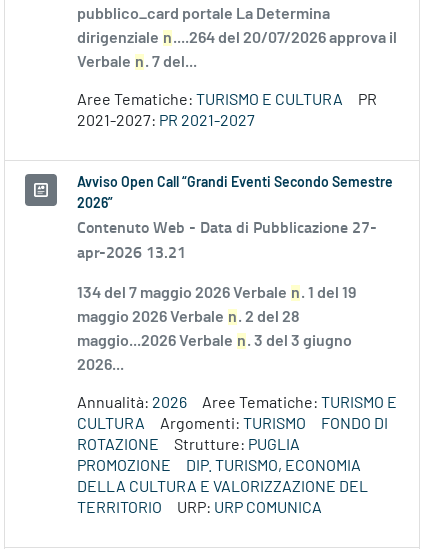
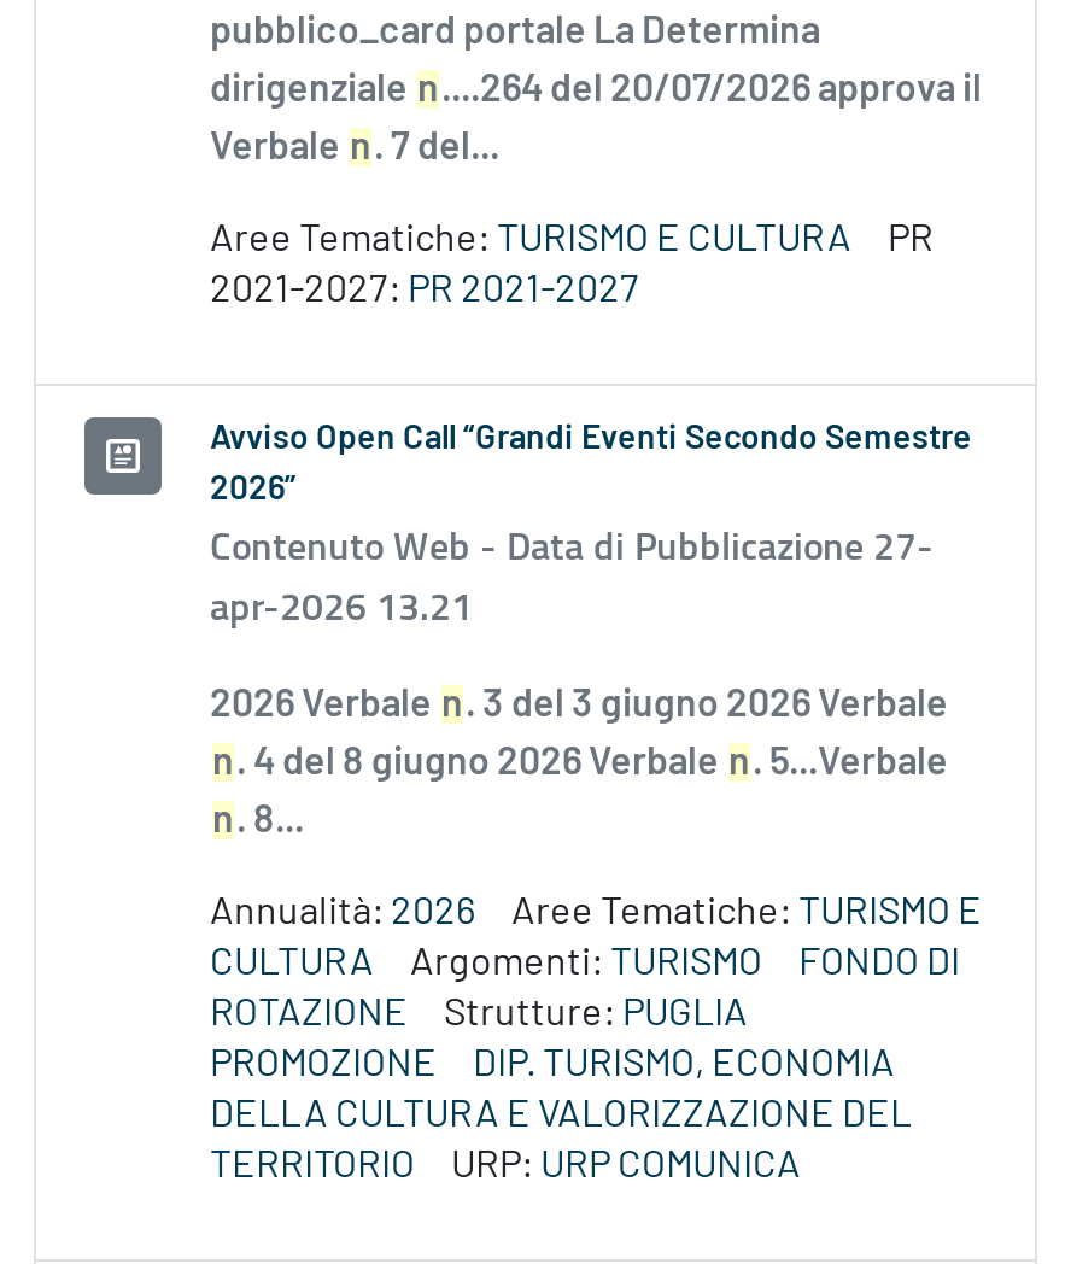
[77,285,356,373] 134 del 7 maggio 2026 Verbale n. 1 del 19 | maggio 2026 Verbale n. 2 del 28 | maggio...2026 Verbale n. 3 del 3 giugno | 2026... -> [210,686,948,840] 2026 Verbale n. 3 del 3 giugno 2026 Verbale | n. 4 del 8 giugno 2026 Verbale n. 5...Verbale | n. 8...

